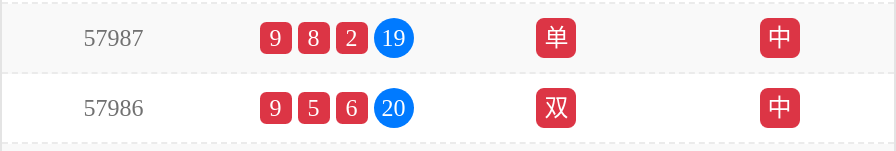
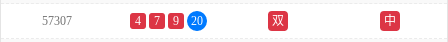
[84,24,144,52] 57987 -> [42,14,160,28] 57307 | 4 | 7
[84,24,792,122] 8 | 2 | 19 | 单 | 中 | 57986 | 9 | 5 | 6 -> none

